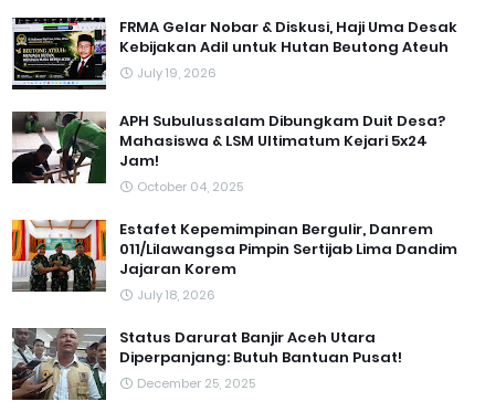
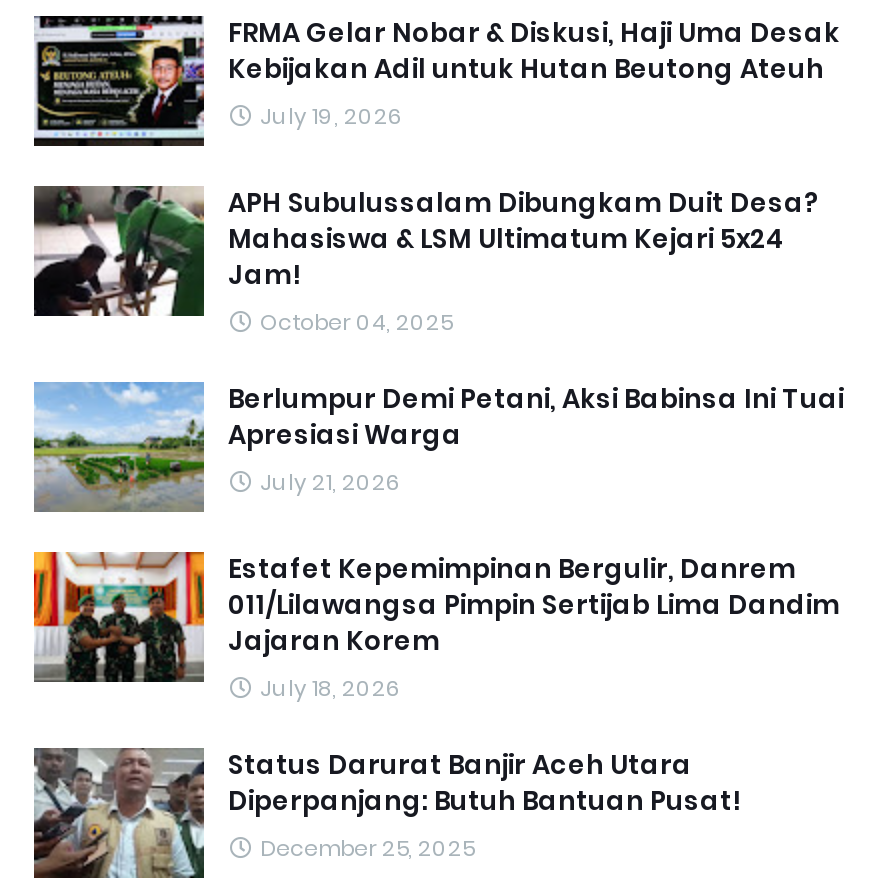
none -> [34,380,844,514] [image] | Berlumpur Demi Petani, Aksi Babinsa Ini Tuai | Apresiasi Warga | July 21, 2026

